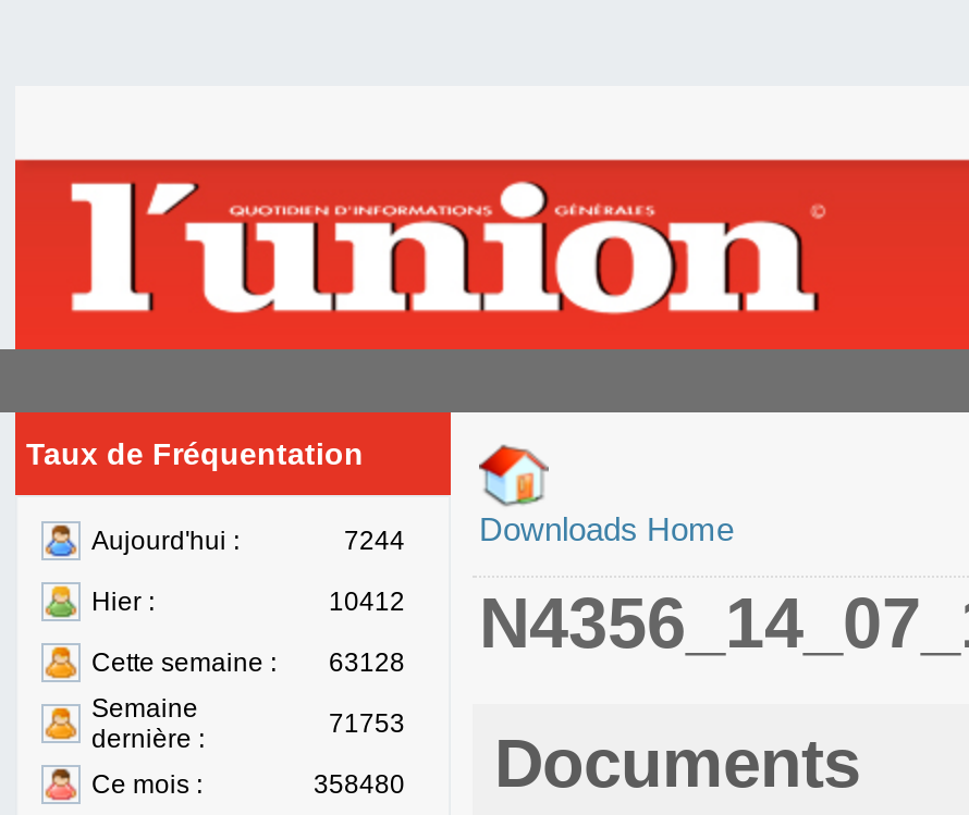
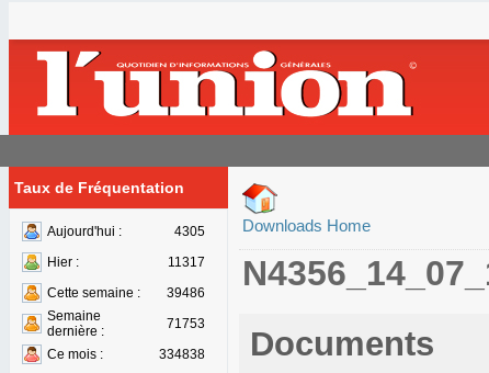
[344,526,405,556] 7244 -> [174,224,205,239] 4305
[329,586,405,617] 10412 -> [168,255,205,270] 11317
[91,647,405,678] Cette semaine : 63128 -> [47,285,205,301] Cette semaine : 39486
[314,769,405,800] 358480 -> [159,347,205,362] 334838

